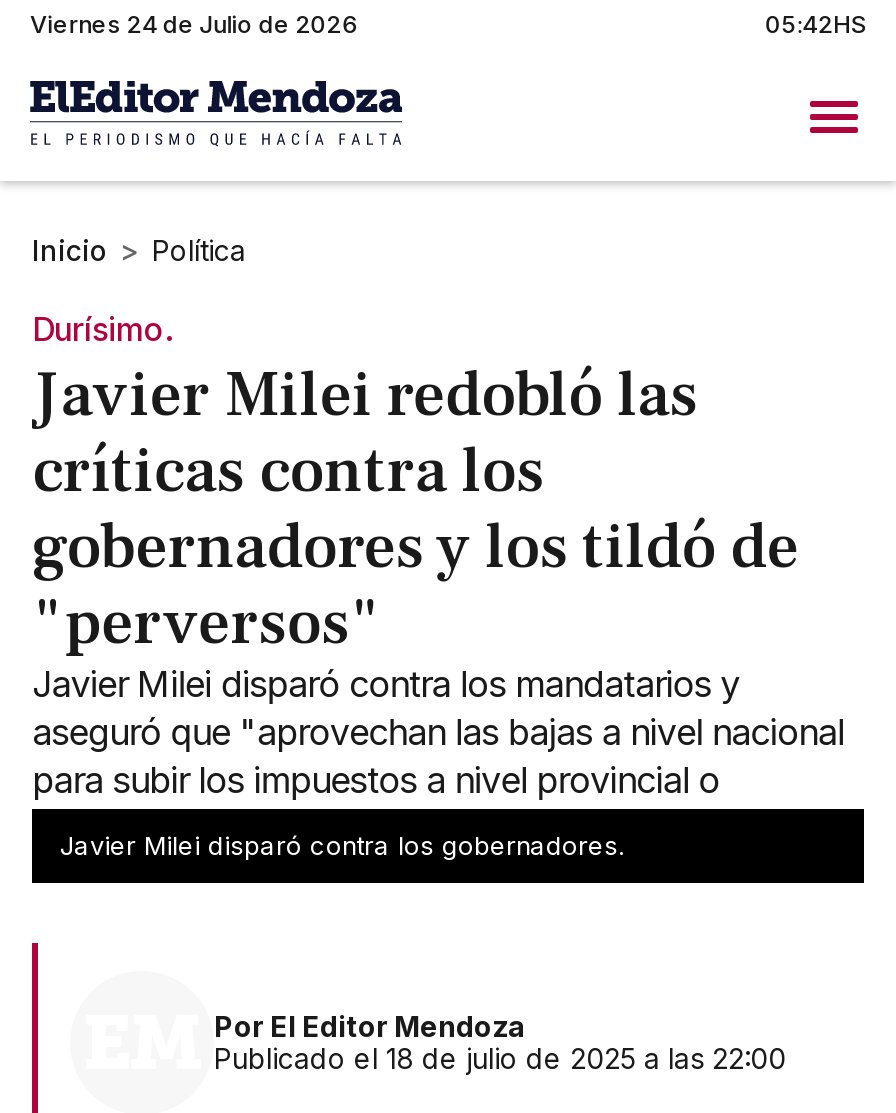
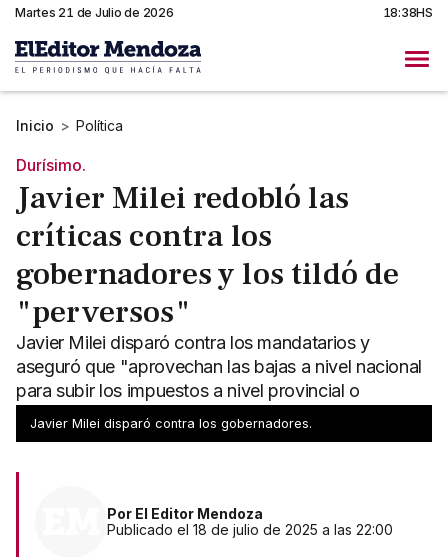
[30,9,866,39] Viernes 24 de Julio de 2026 | 05:42HS -> [15,5,433,20] Martes 21 de Julio de 2026 | 18:38HS

